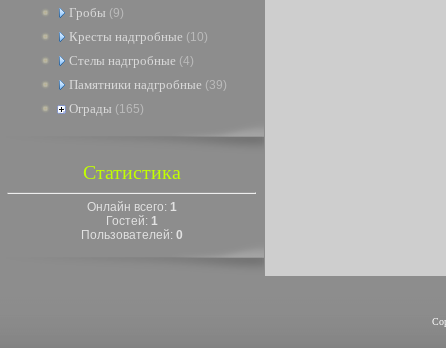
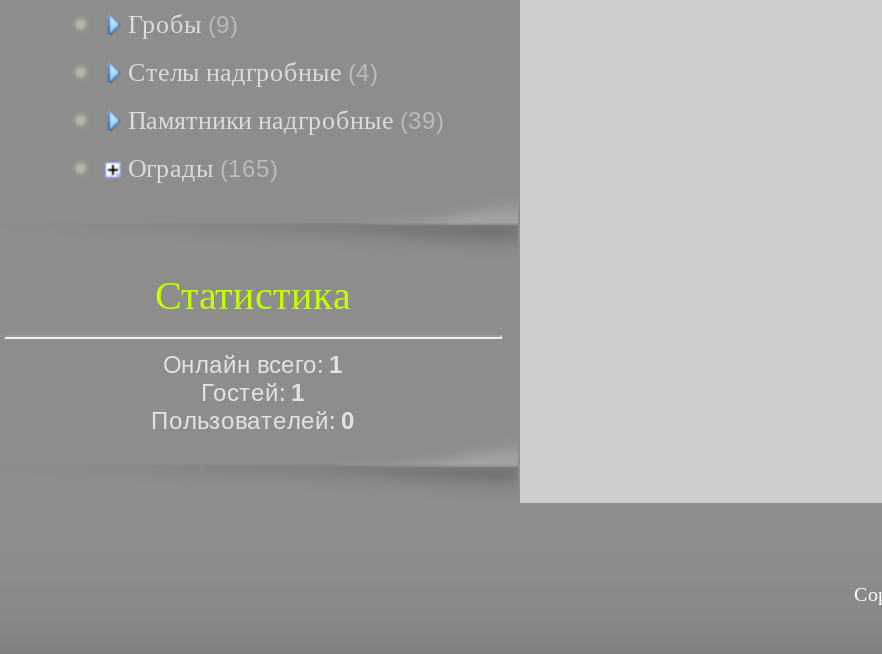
[69,29,208,44] Кресты надгробные (10) -> none

